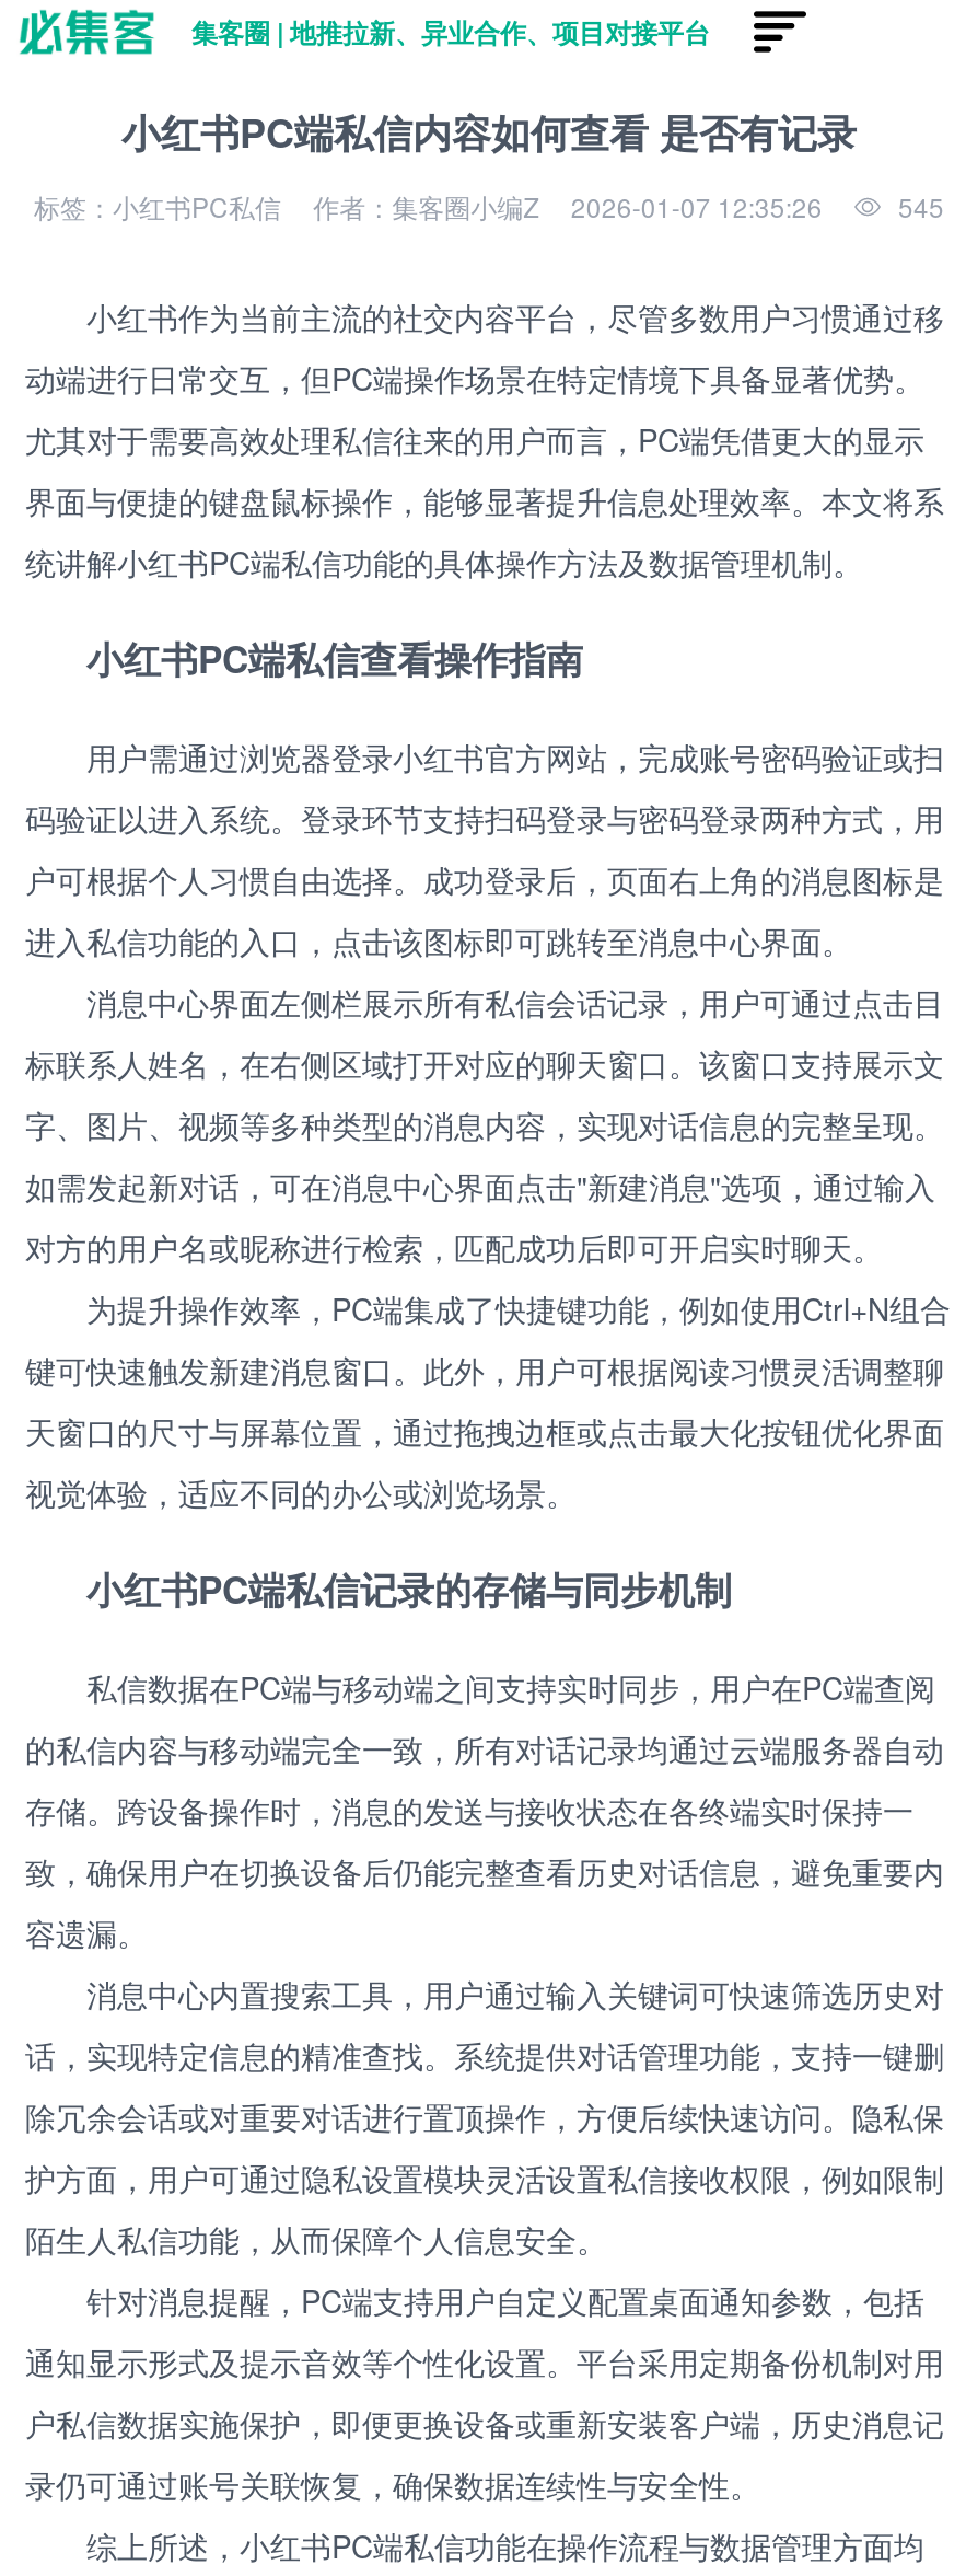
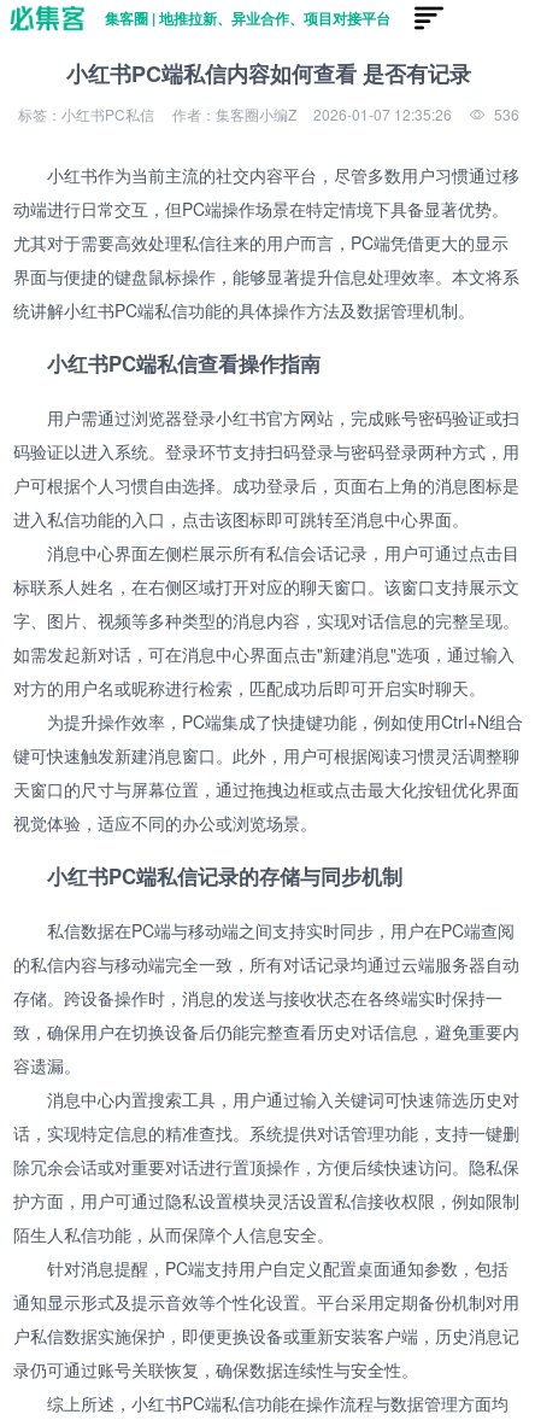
[898,187,944,224] 545 -> [494,104,519,124] 536

